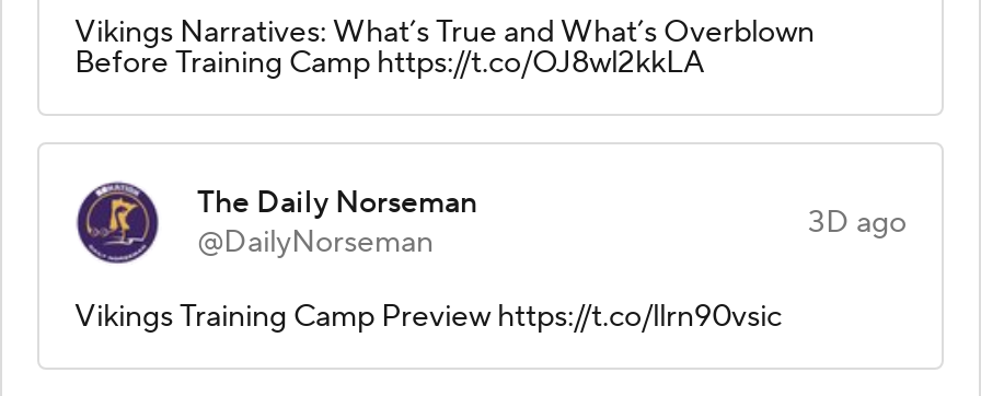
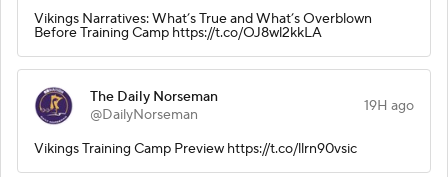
[808,203,907,243] 3D ago -> [364,97,414,115] 19H ago

